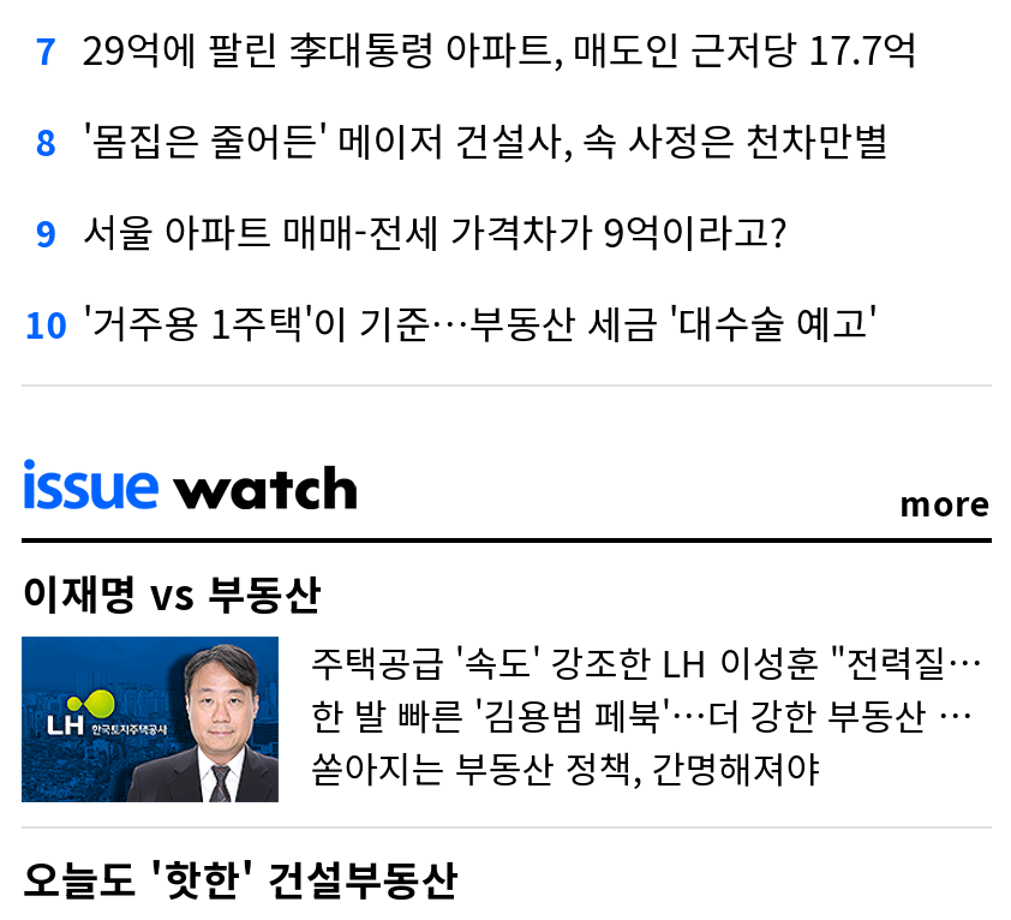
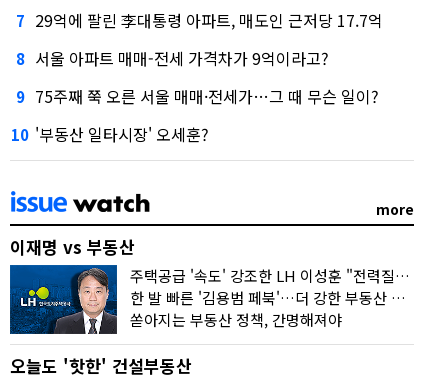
[36,111,889,169] 8 '몸집은 줄어든' 메이저 건설사, 속 사정은 천차만별 -> [16,46,329,70] 8 서울 아파트 매매-전세 가격차가 9억이라고?
[36,203,789,260] 9 서울 아파트 매매-전세 가격차가 9억이라고? -> [16,84,379,108] 9 75주째 쭉 오른 서울 매매·전세가…그 때 무슨 일이?
[25,294,877,352] 10 '거주용 1주택'이 기준…부동산 세금 '대수술 예고' -> [11,122,209,146] 10 '부동산 일타시장' 오세훈?

